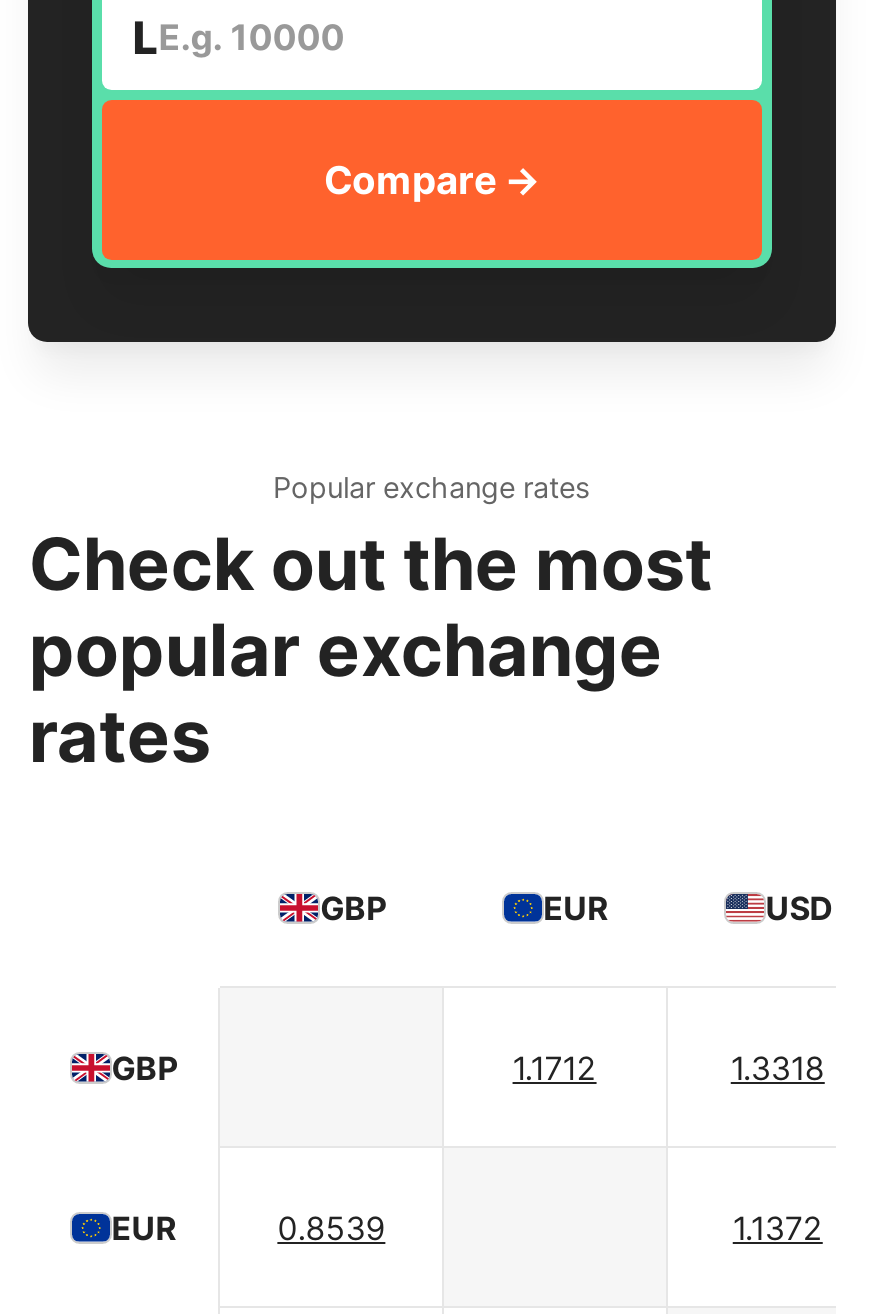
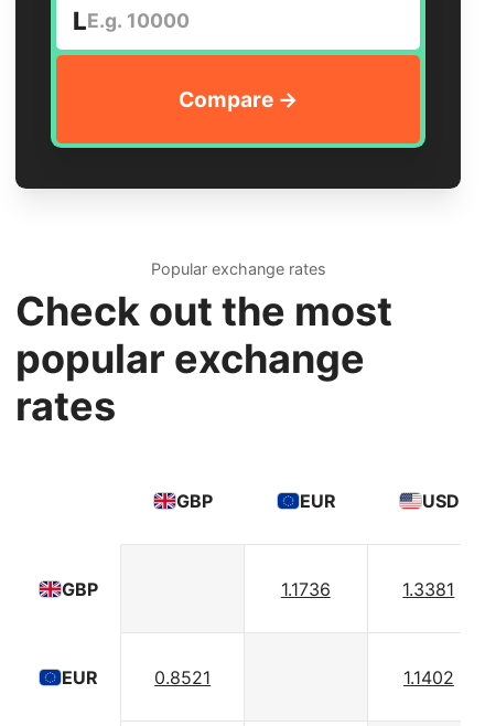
[513,1047,597,1087] 1.1712 -> [281,578,330,600] 1.1736
[731,1047,825,1087] 1.3318 -> [403,578,455,600] 1.3381
[277,1207,385,1247] 0.8539 -> [155,666,211,688] 0.8521
[733,1207,823,1247] 1.1372 -> [403,666,454,688] 1.1402

